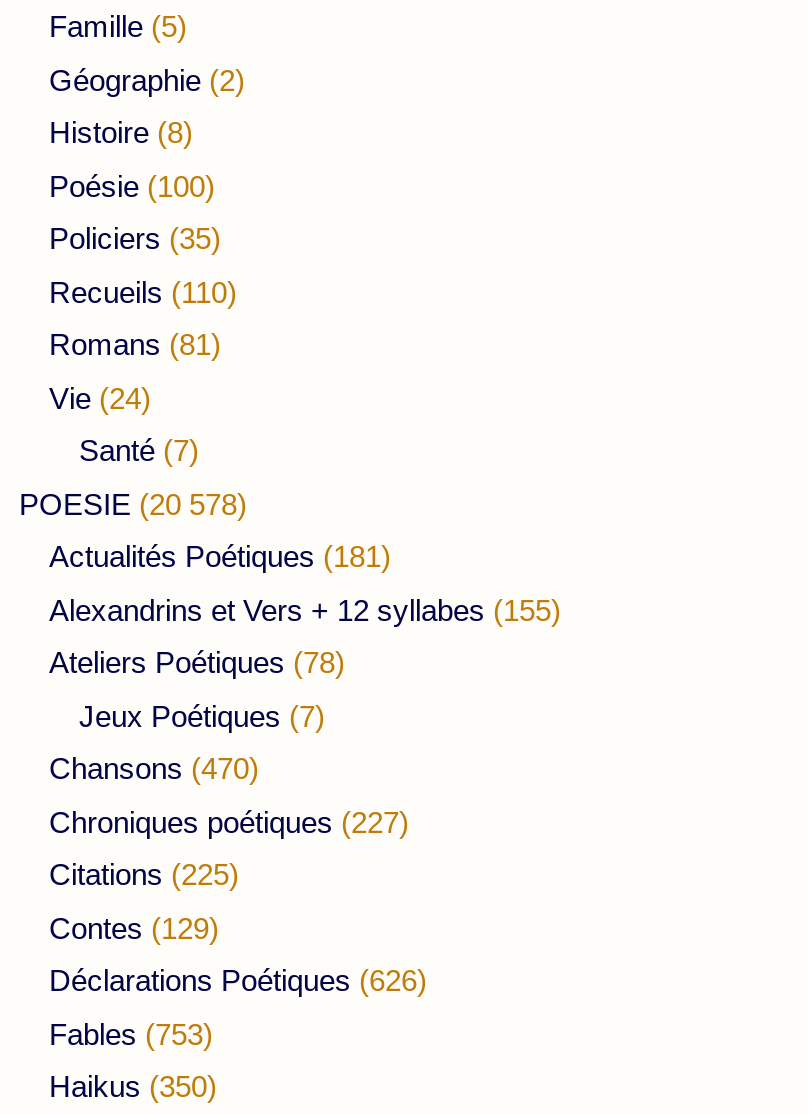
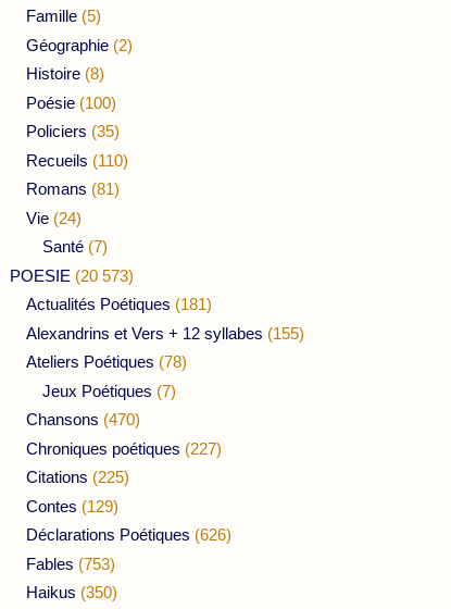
[19,487,247,521] POESIE (20 578) -> [10,266,134,285] POESIE (20 573)

